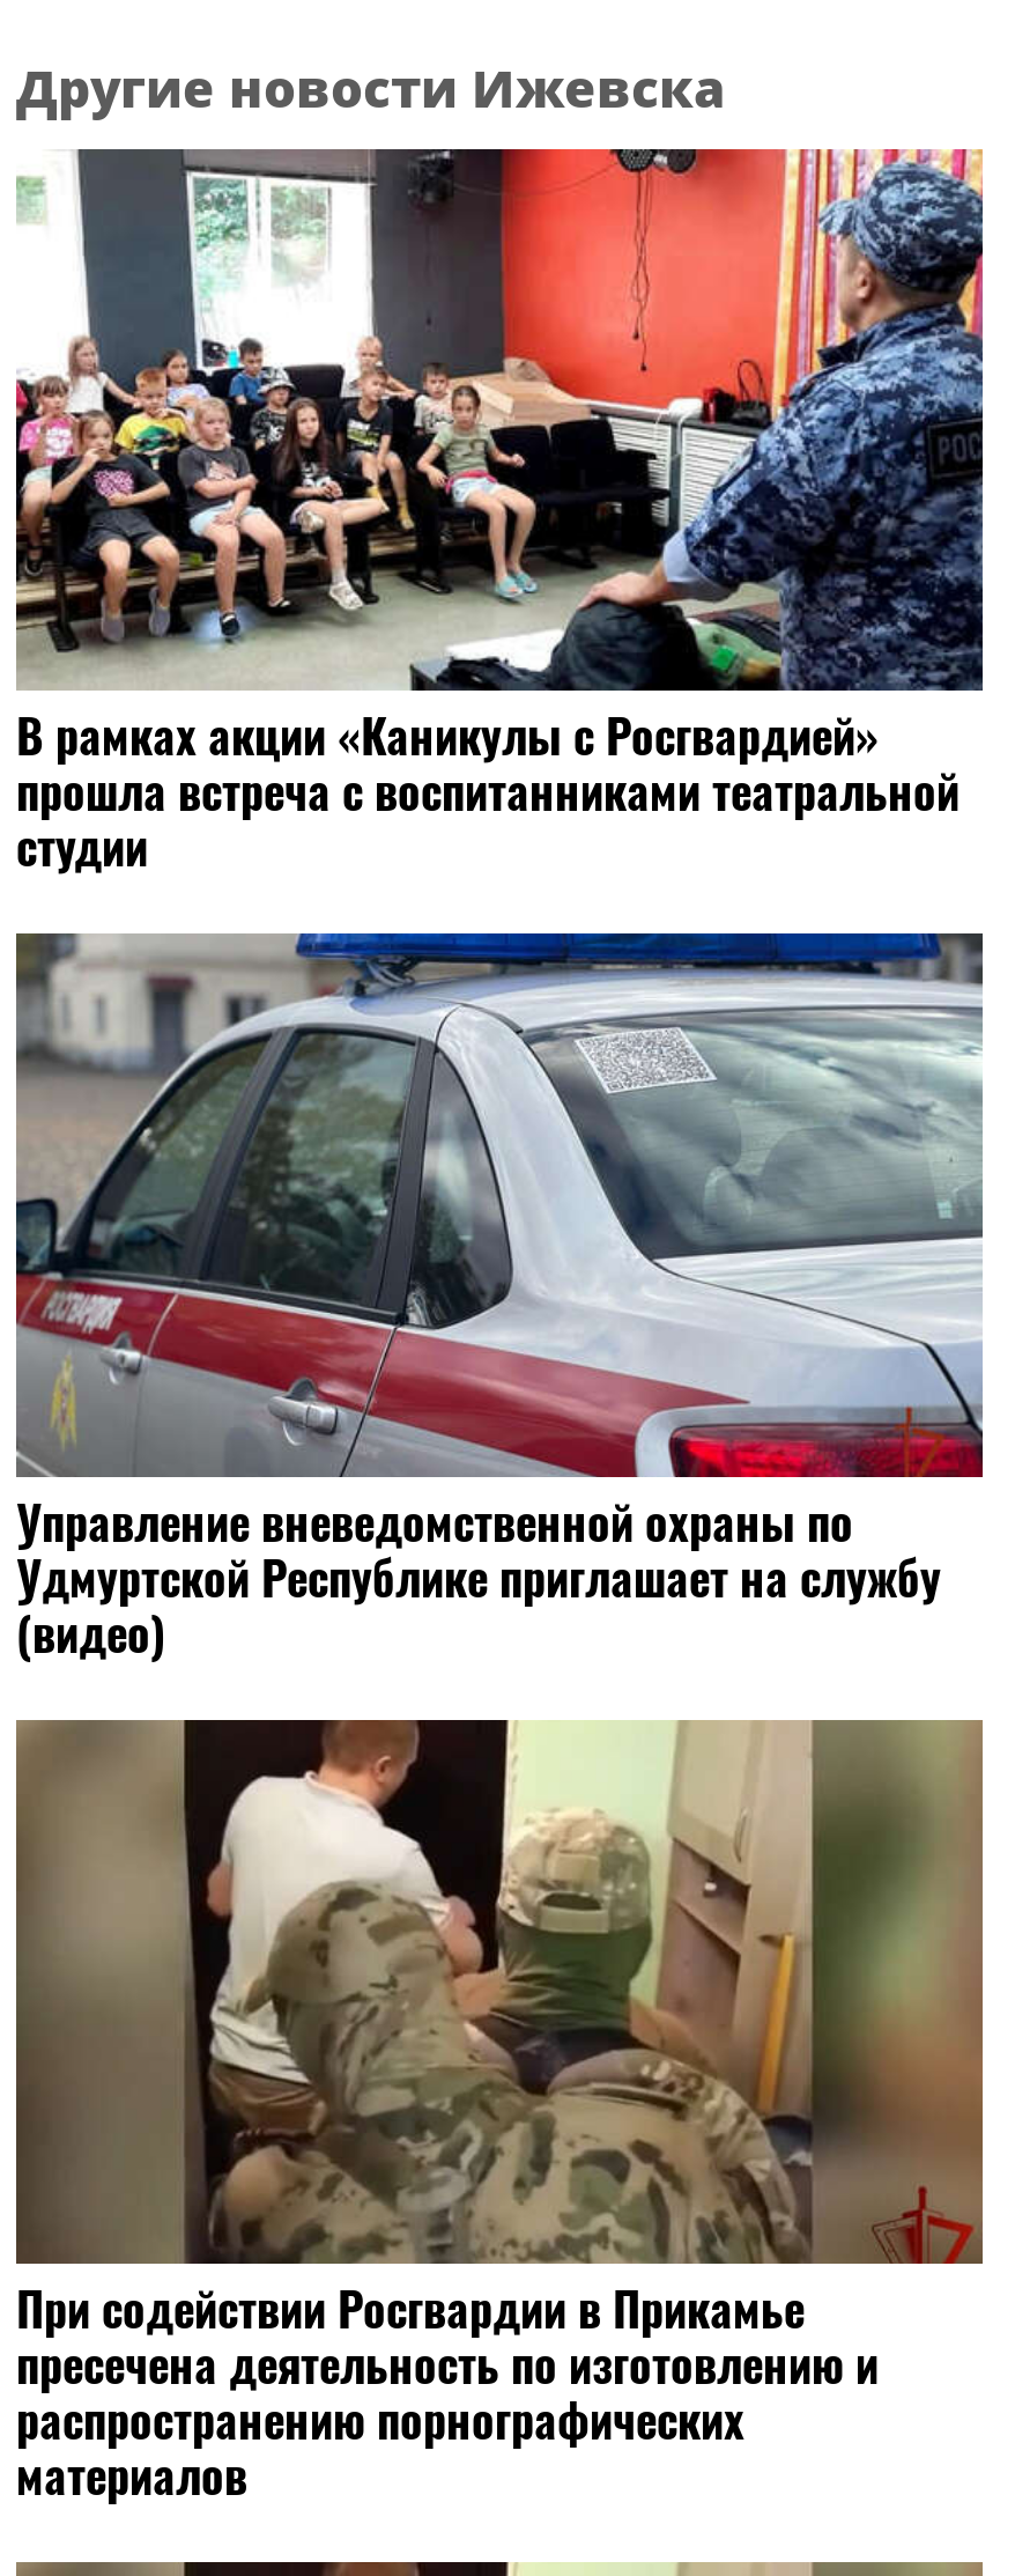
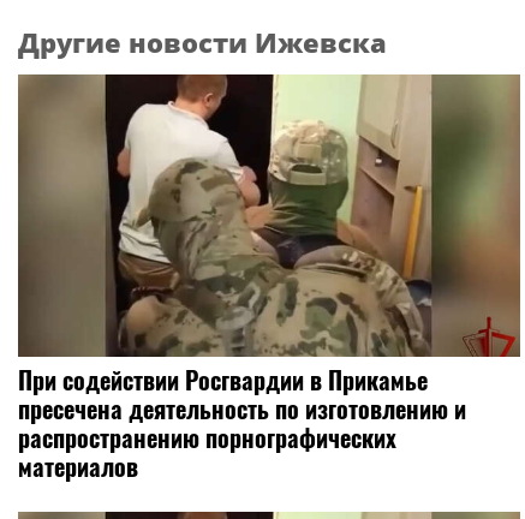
[14,147,985,881] [image] | В рамках акции «Каникулы с Росгвардией» | прошла встреча с воспитанниками театральной | студии -> none
[14,931,985,1668] [image] | Управление вневедомственной охраны по | Удмуртской Республике приглашает на службу | (видео) -> none

